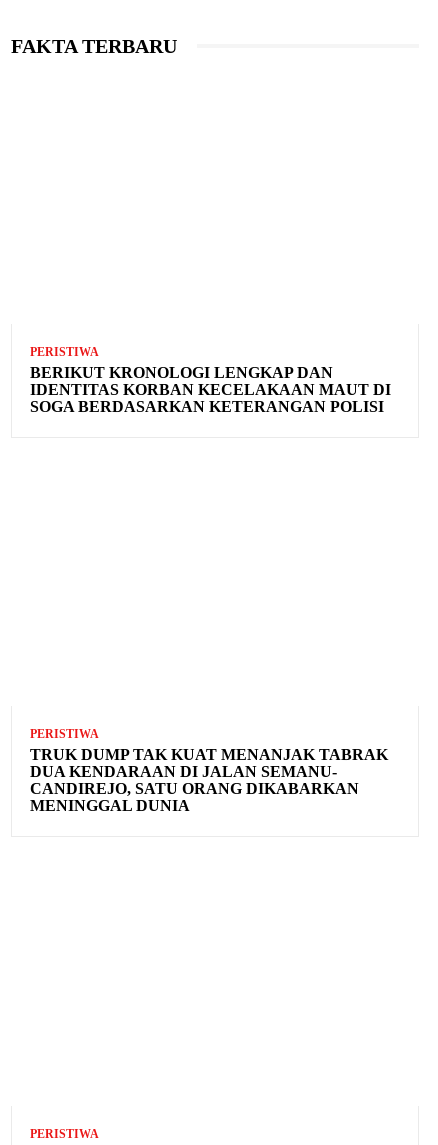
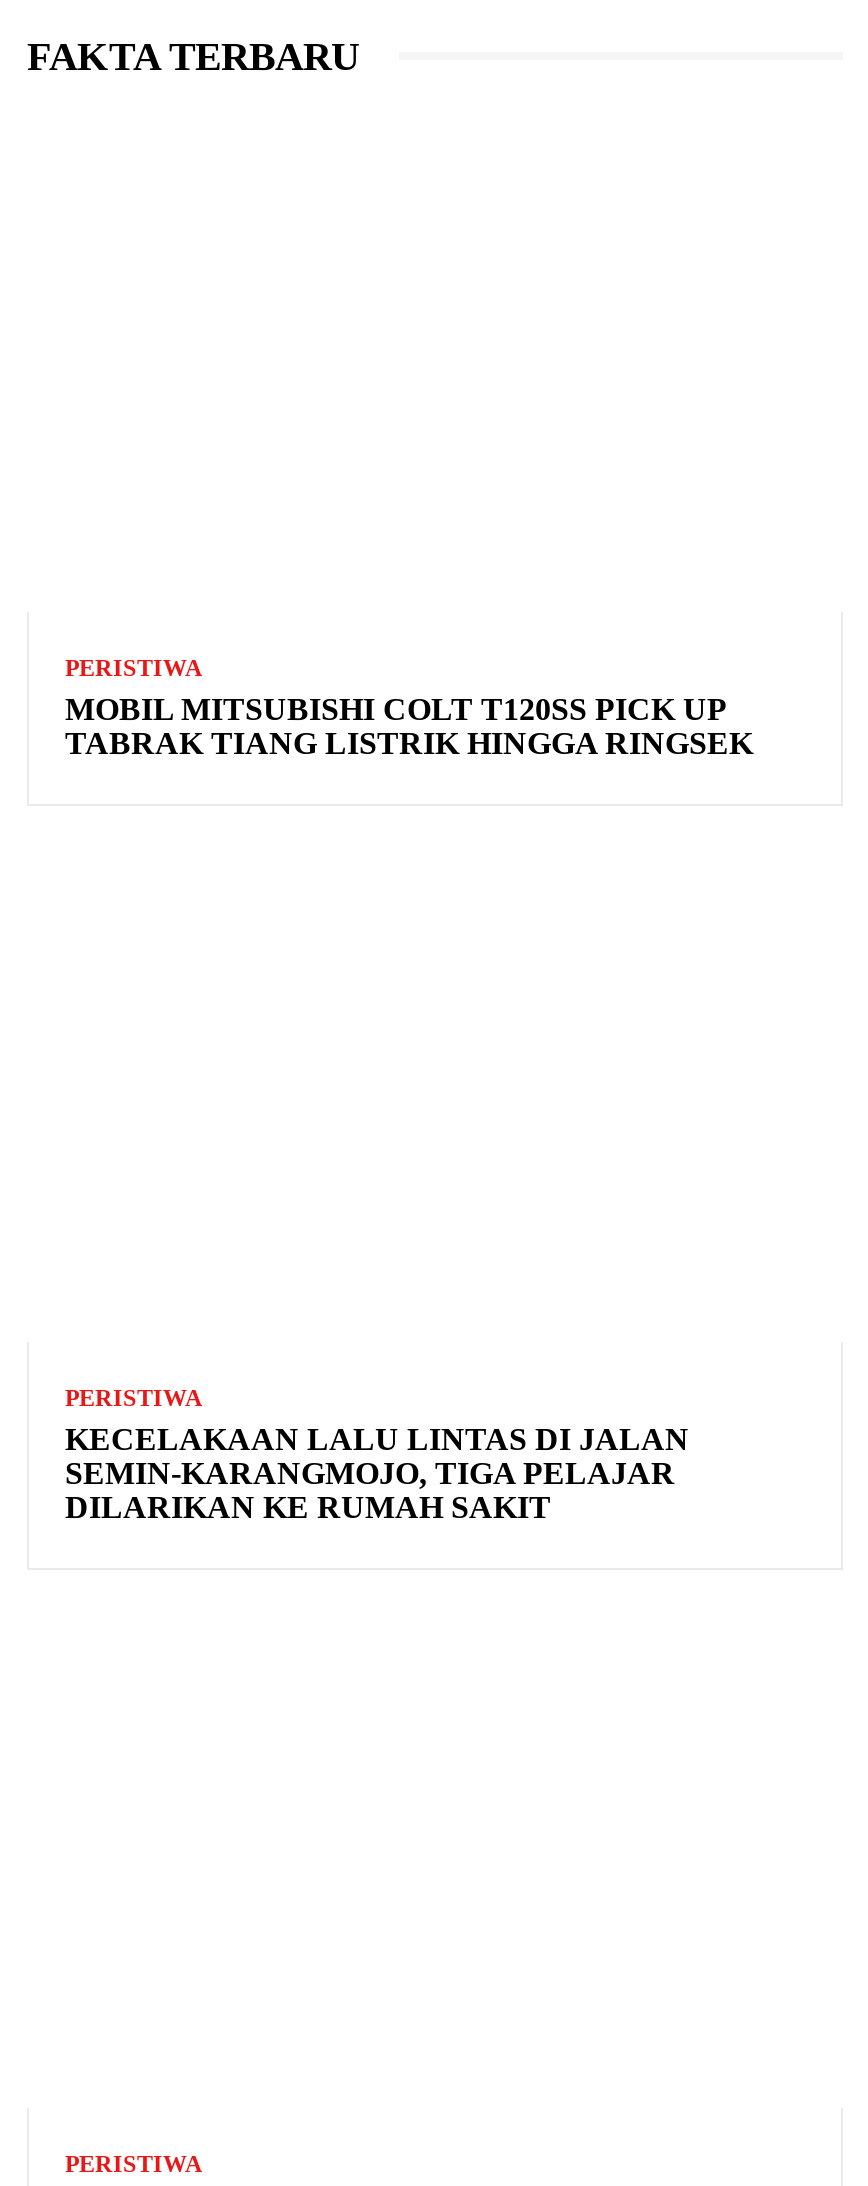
[30,364,391,415] BERIKUT KRONOLOGI LENGKAP DAN | IDENTITAS KORBAN KECELAKAAN MAUT DI | SOGA BERDASARKAN KETERANGAN POLISI -> [65,691,753,759] MOBIL MITSUBISHI COLT T120SS PICK UP | TABRAK TIANG LISTRIK HINGGA RINGSEK
[30,746,388,814] TRUK DUMP TAK KUAT MENANJAK TABRAK | DUA KENDARAAN DI JALAN SEMANU- | CANDIREJO, SATU ORANG DIKABARKAN | MENINGGAL DUNIA -> [65,1423,689,1525] KECELAKAAN LALU LINTAS DI JALAN | SEMIN-KARANGMOJO, TIGA PELAJAR | DILARIKAN KE RUMAH SAKIT

